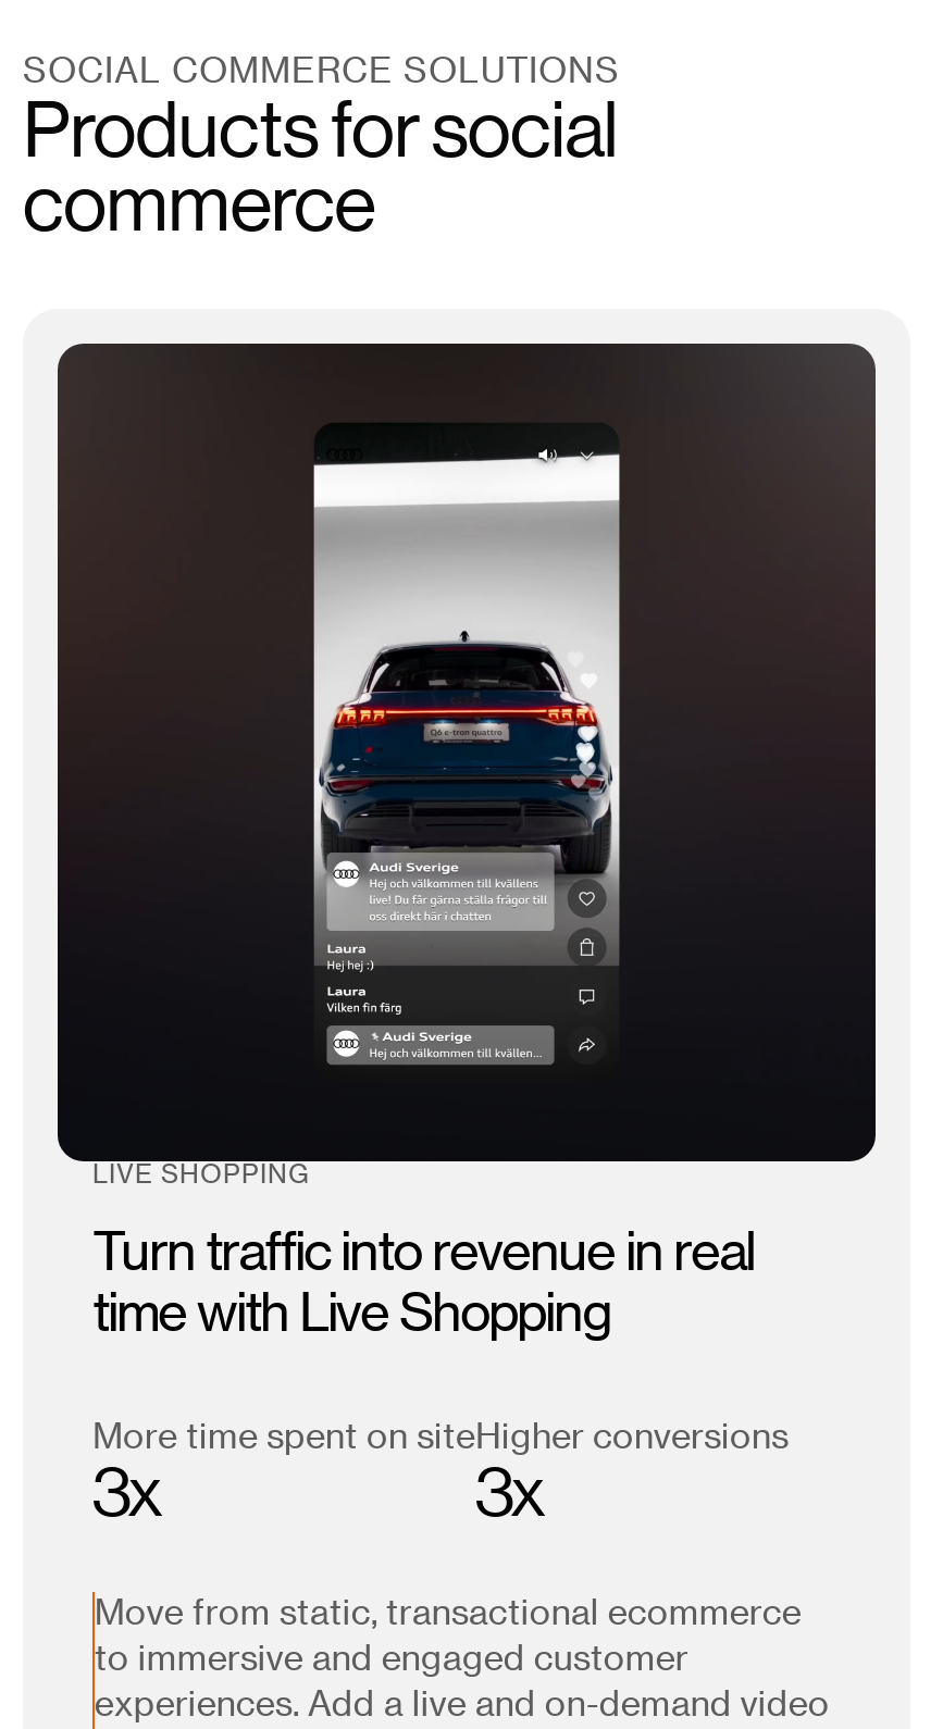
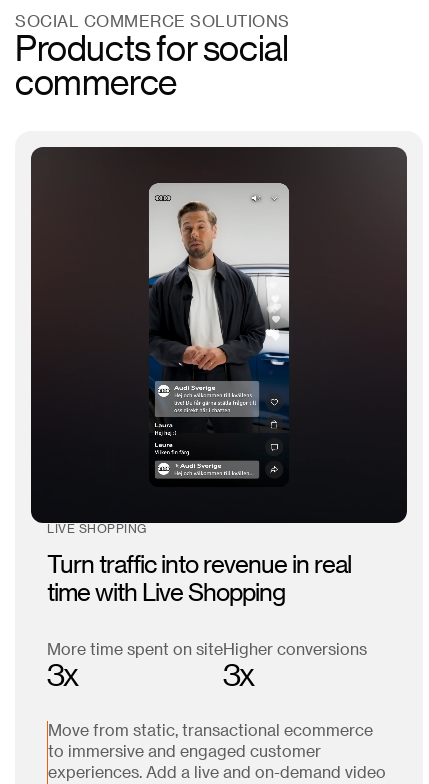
[312,422,621,968] [image] -> [148,182,290,433] [image]

